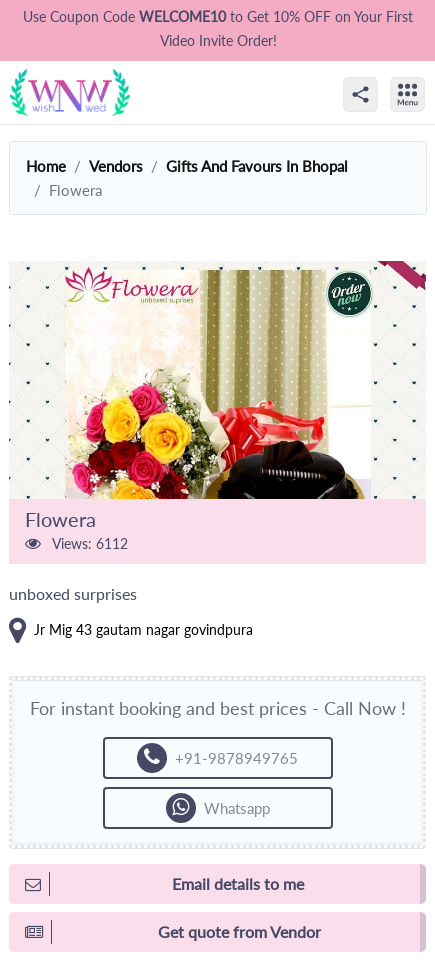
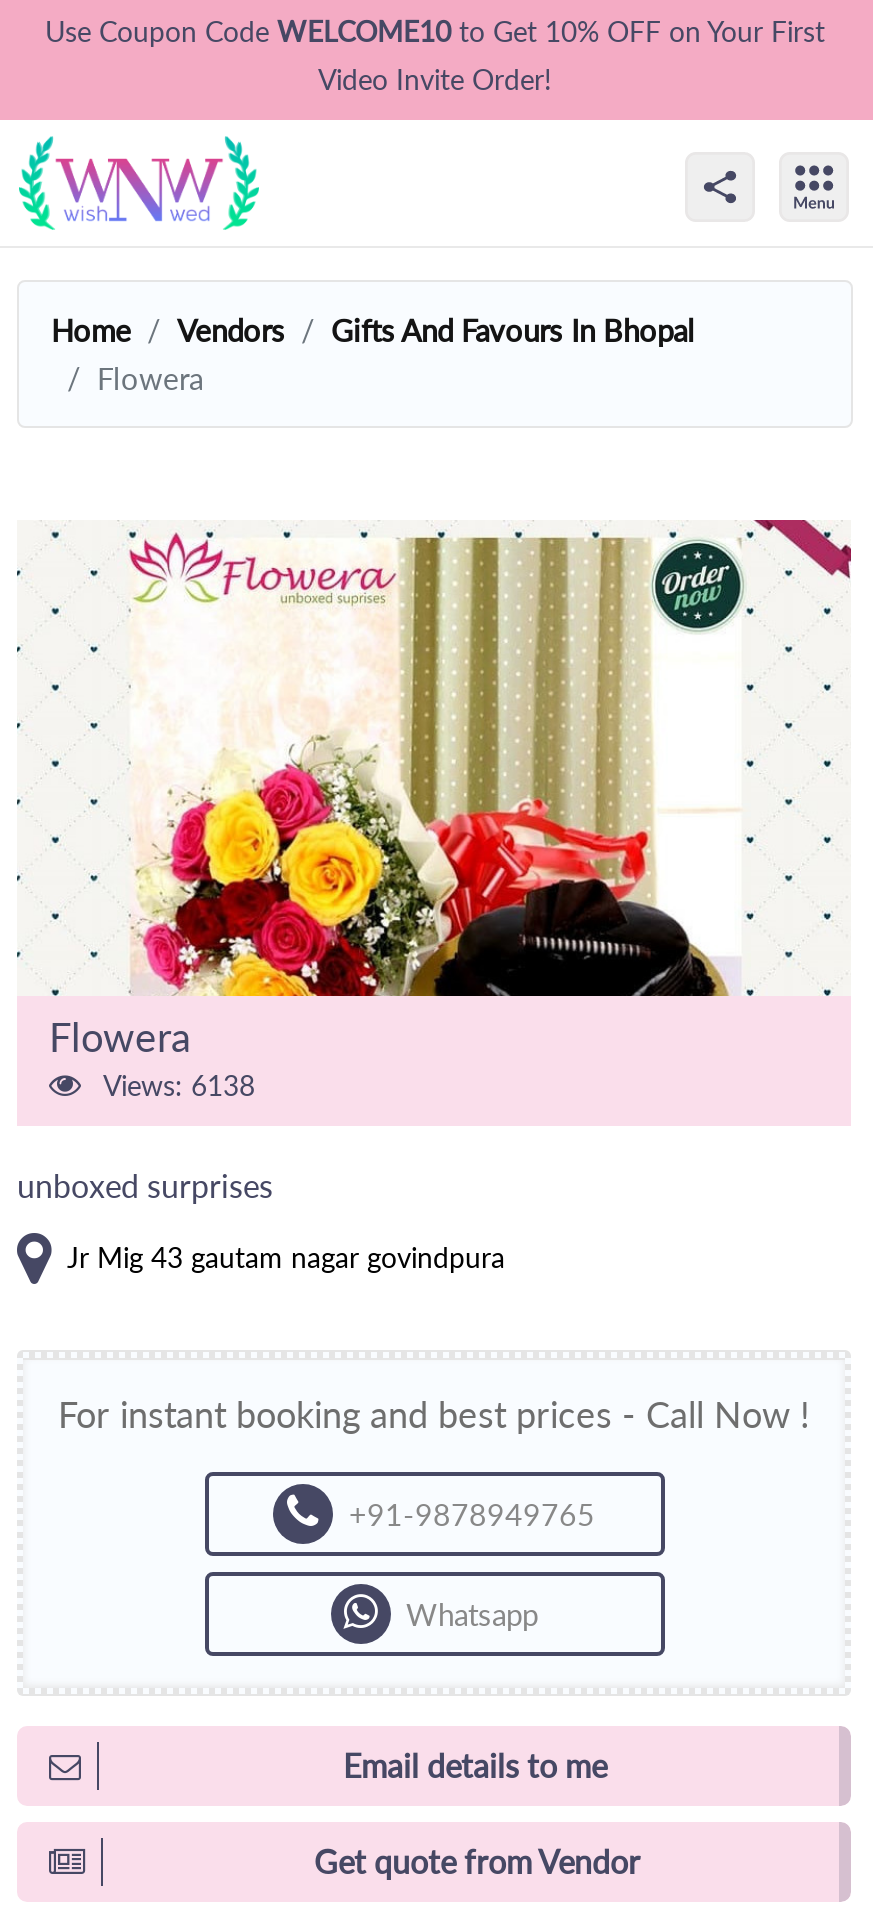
[49,535,128,552] Views: 6112 -> [97,1068,255,1102] Views: 6138

